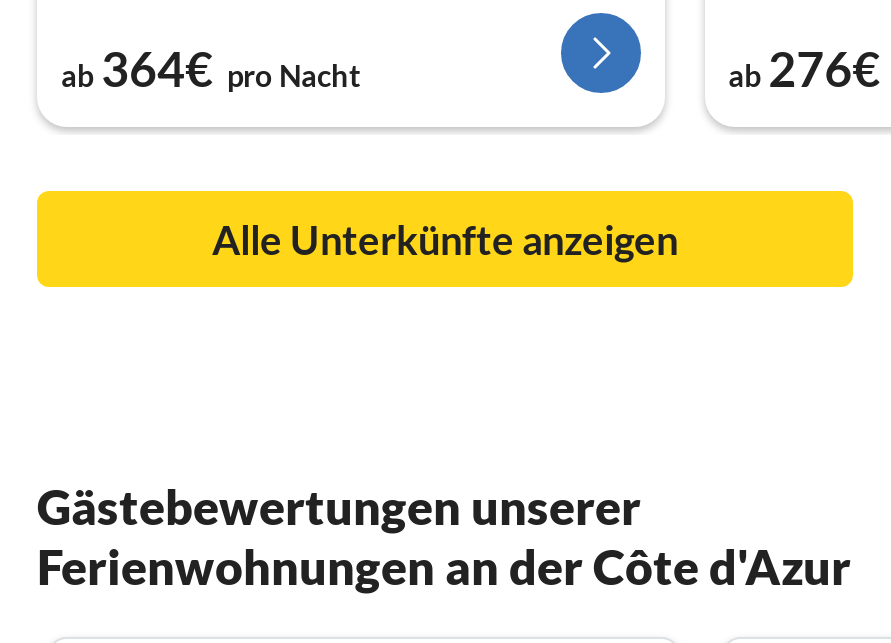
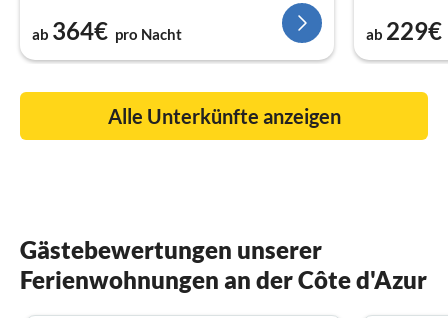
[728,40,880,98] ab 276€ -> [366,16,442,45] ab 229€

